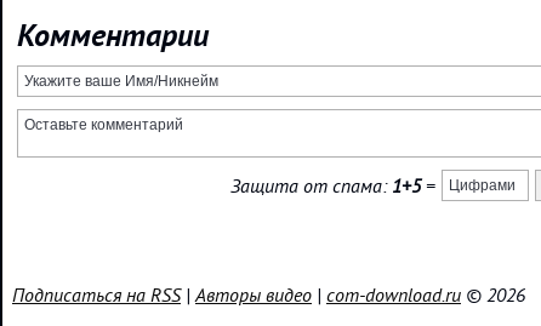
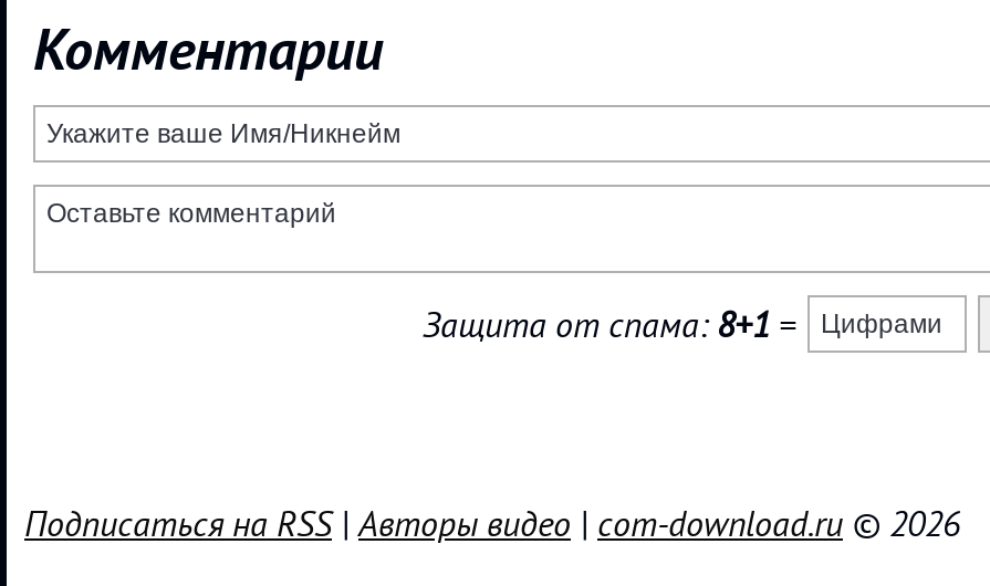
[230,175,435,197] Защита от спама: 1+5 = -> [423,305,796,345] Защита от спама: 8+1 =

